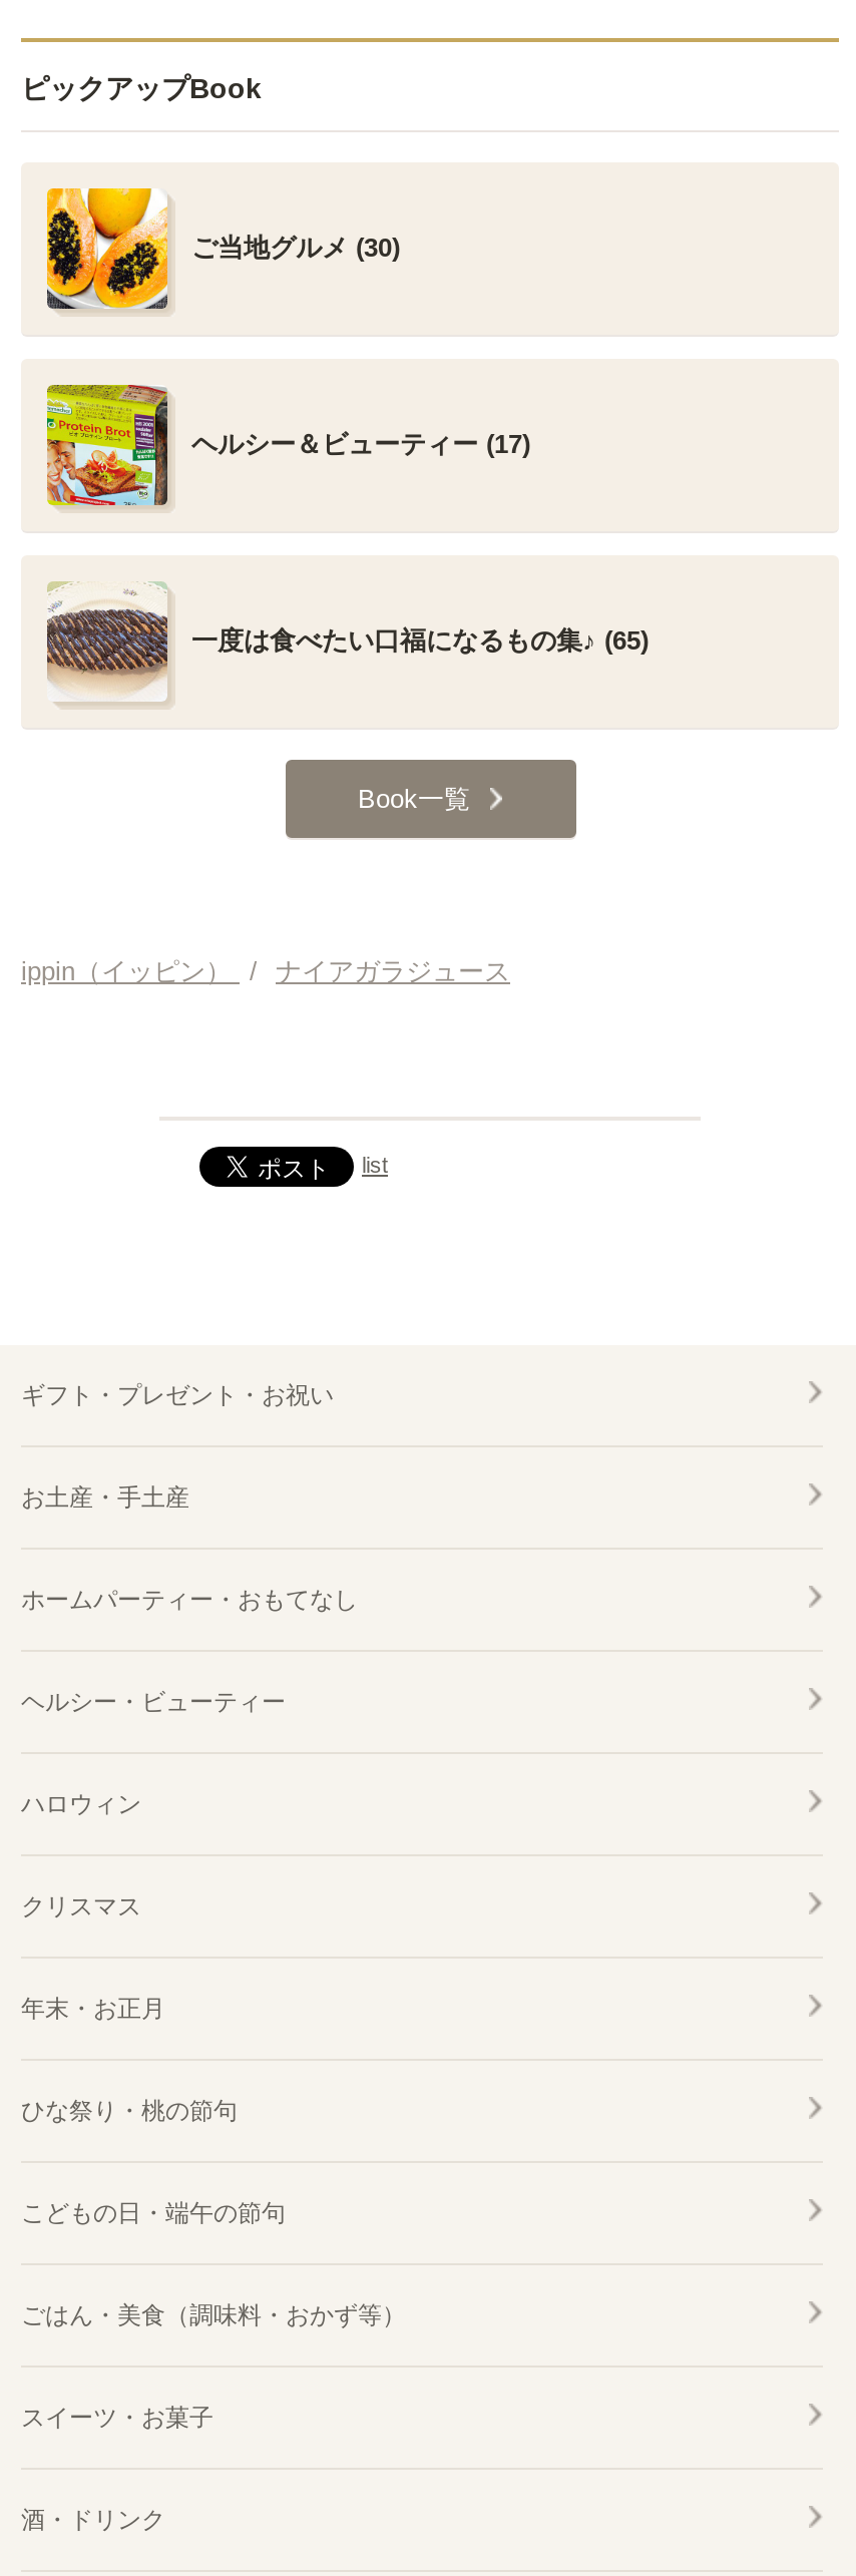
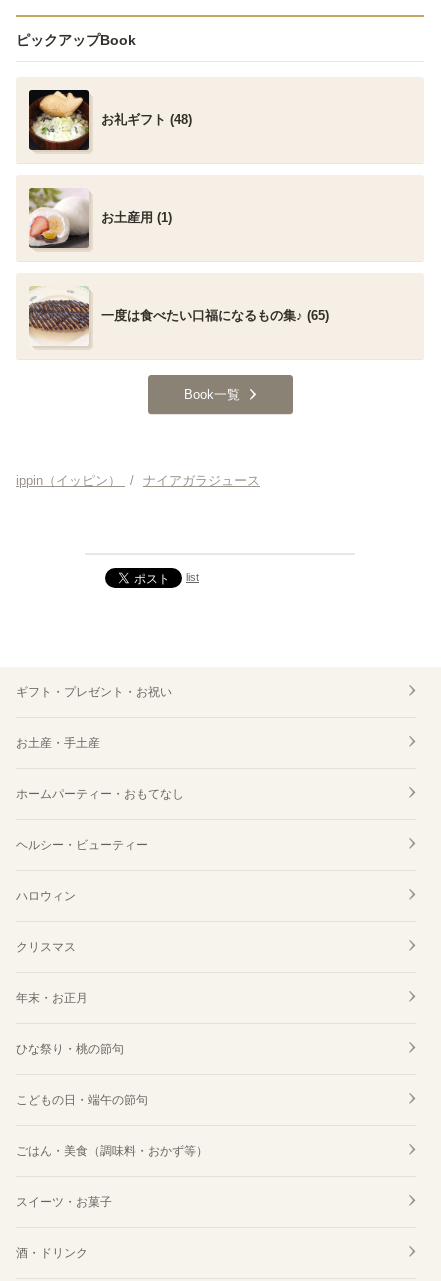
[45,186,400,311] [image] | ご当地グルメ (30) -> [28,89,192,151] [image] | お礼ギフト (48)
[45,383,530,507] [image] | ヘルシー＆ビューティー (17) -> [28,187,172,249] [image] | お土産用 (1)

